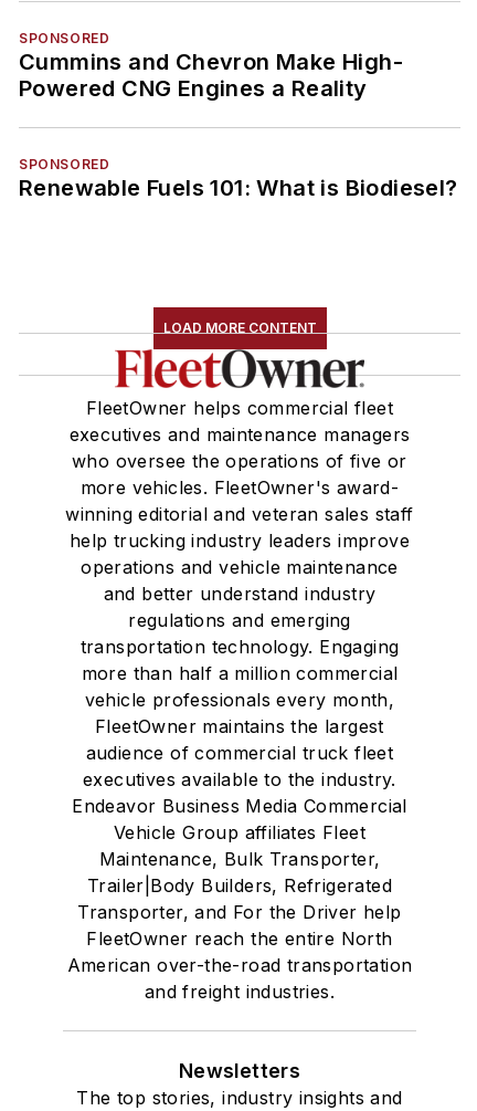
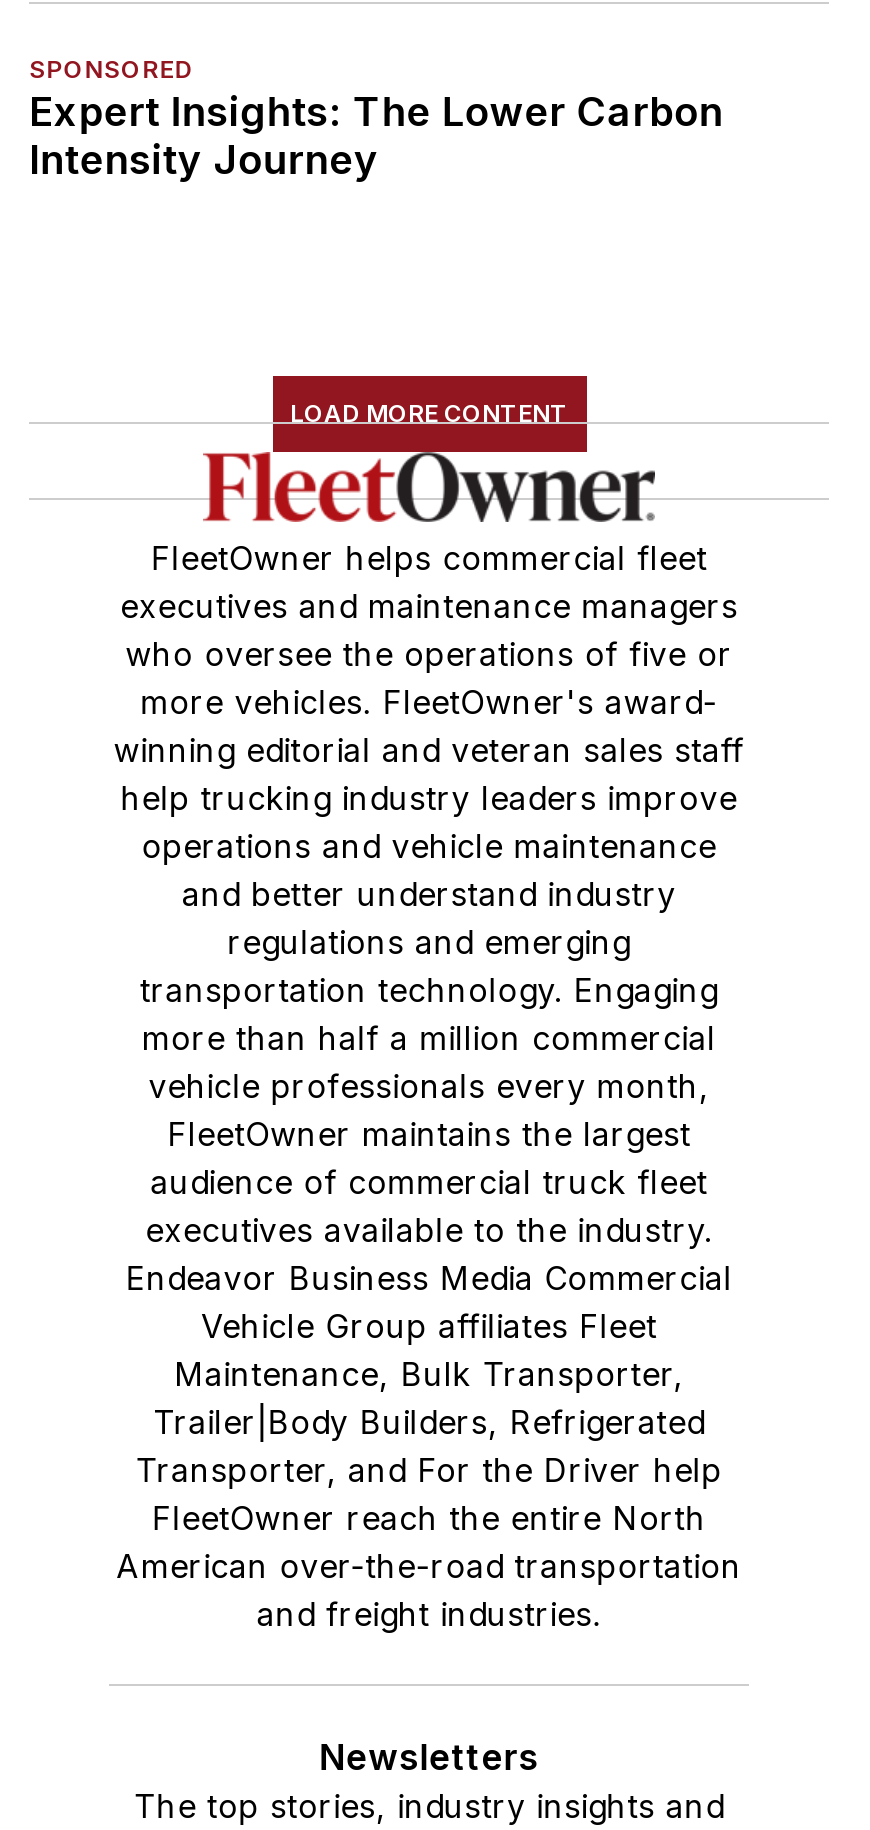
[19,48,458,201] Cummins and Chevron Make High- | Powered CNG Engines a Reality | SPONSORED | Renewable Fuels 101: What is Biodiesel? -> [29,87,723,183] Expert Insights: The Lower Carbon | Intensity Journey

